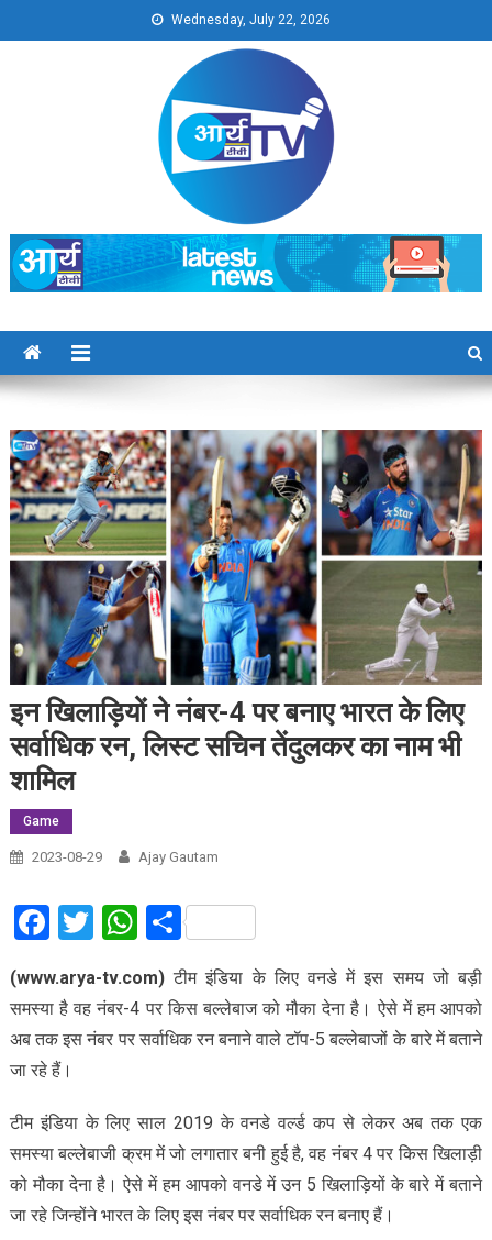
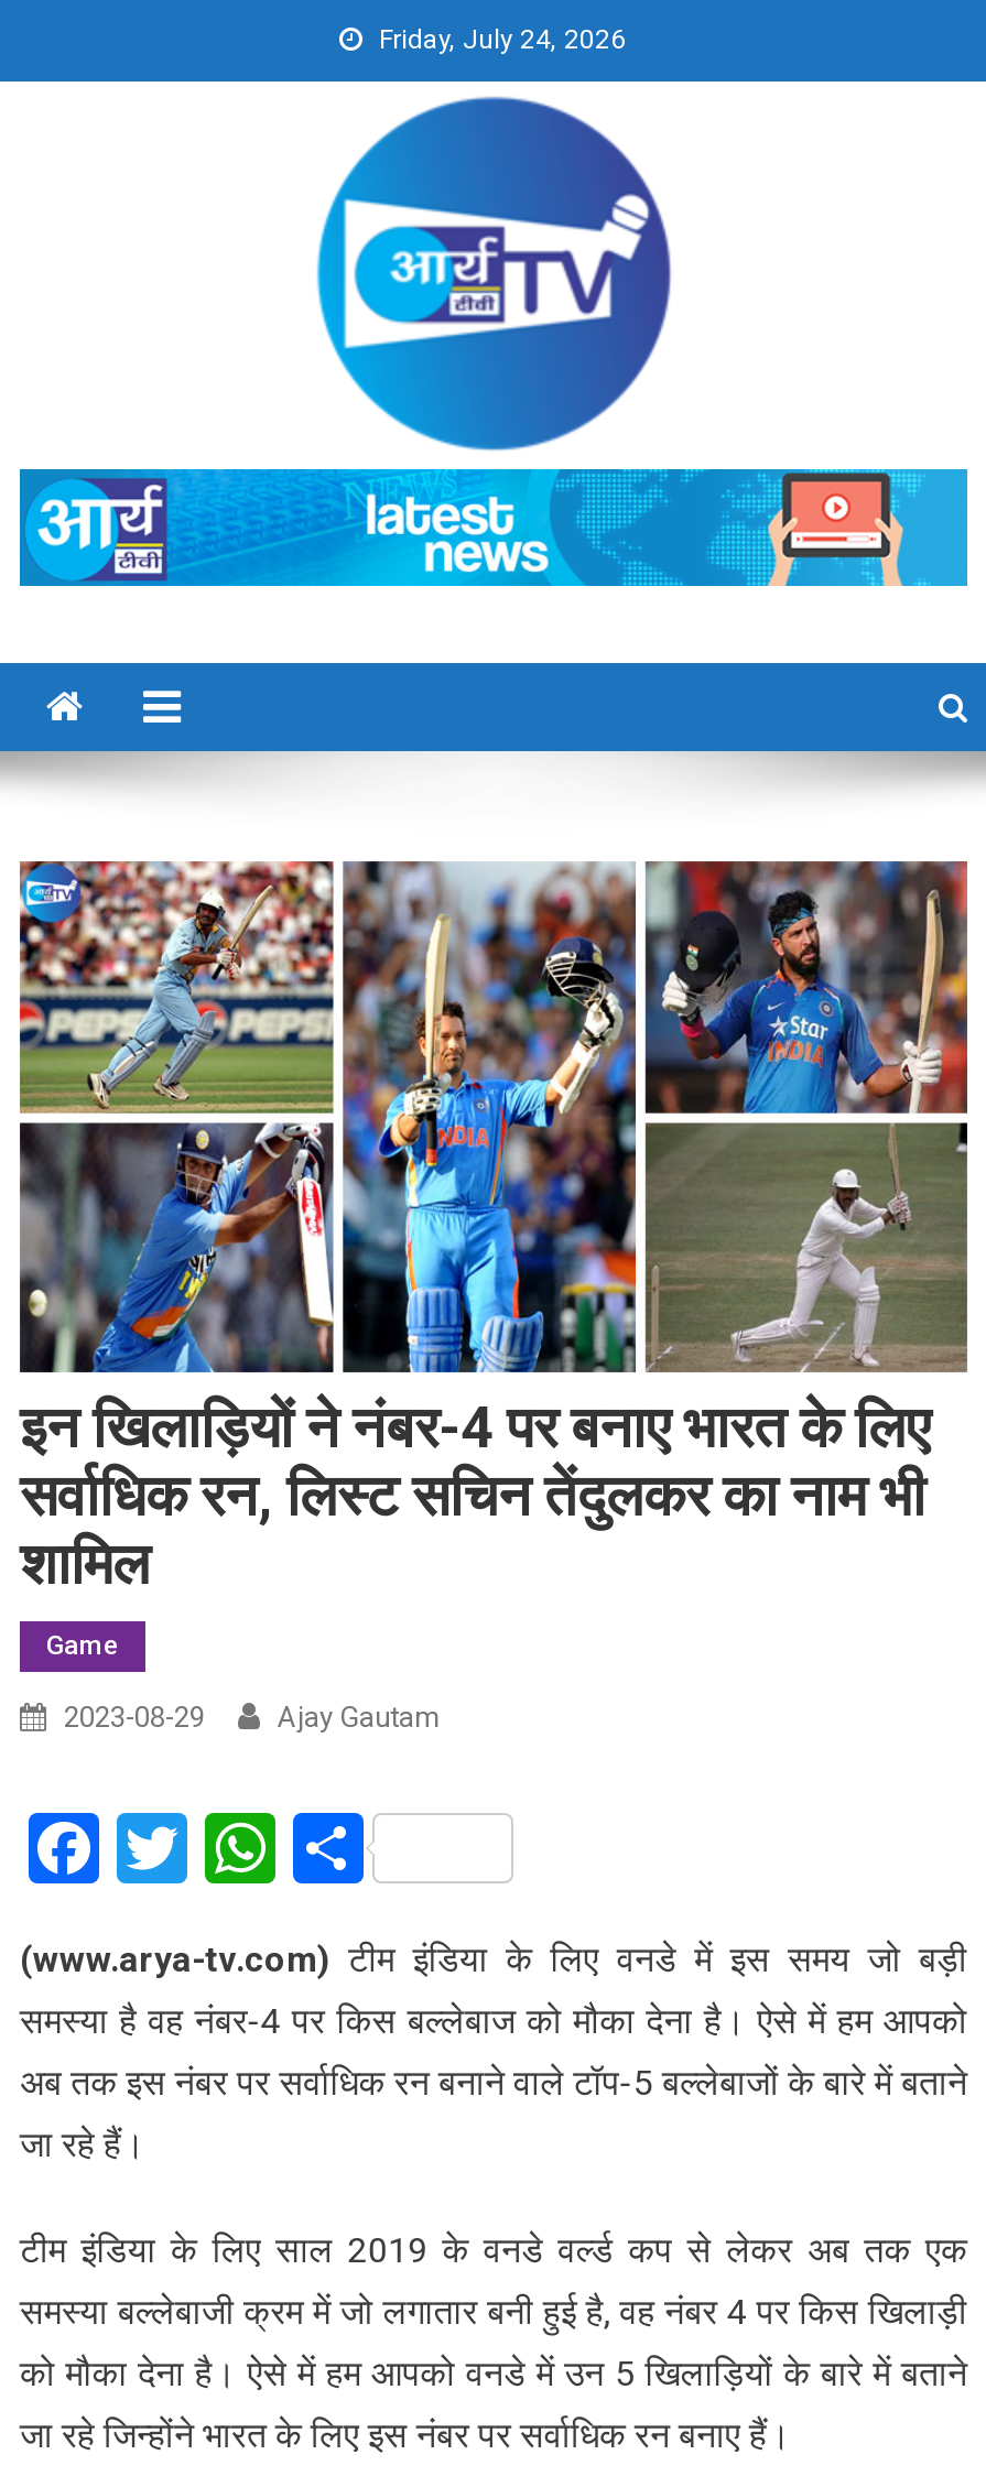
[171,12,330,27] Wednesday, July 22, 2026 -> [379,24,626,55] Friday, July 24, 2026

